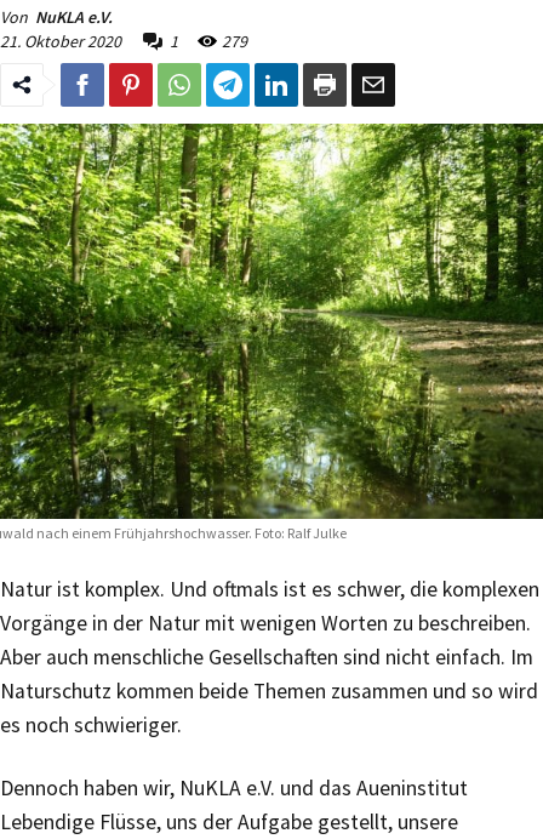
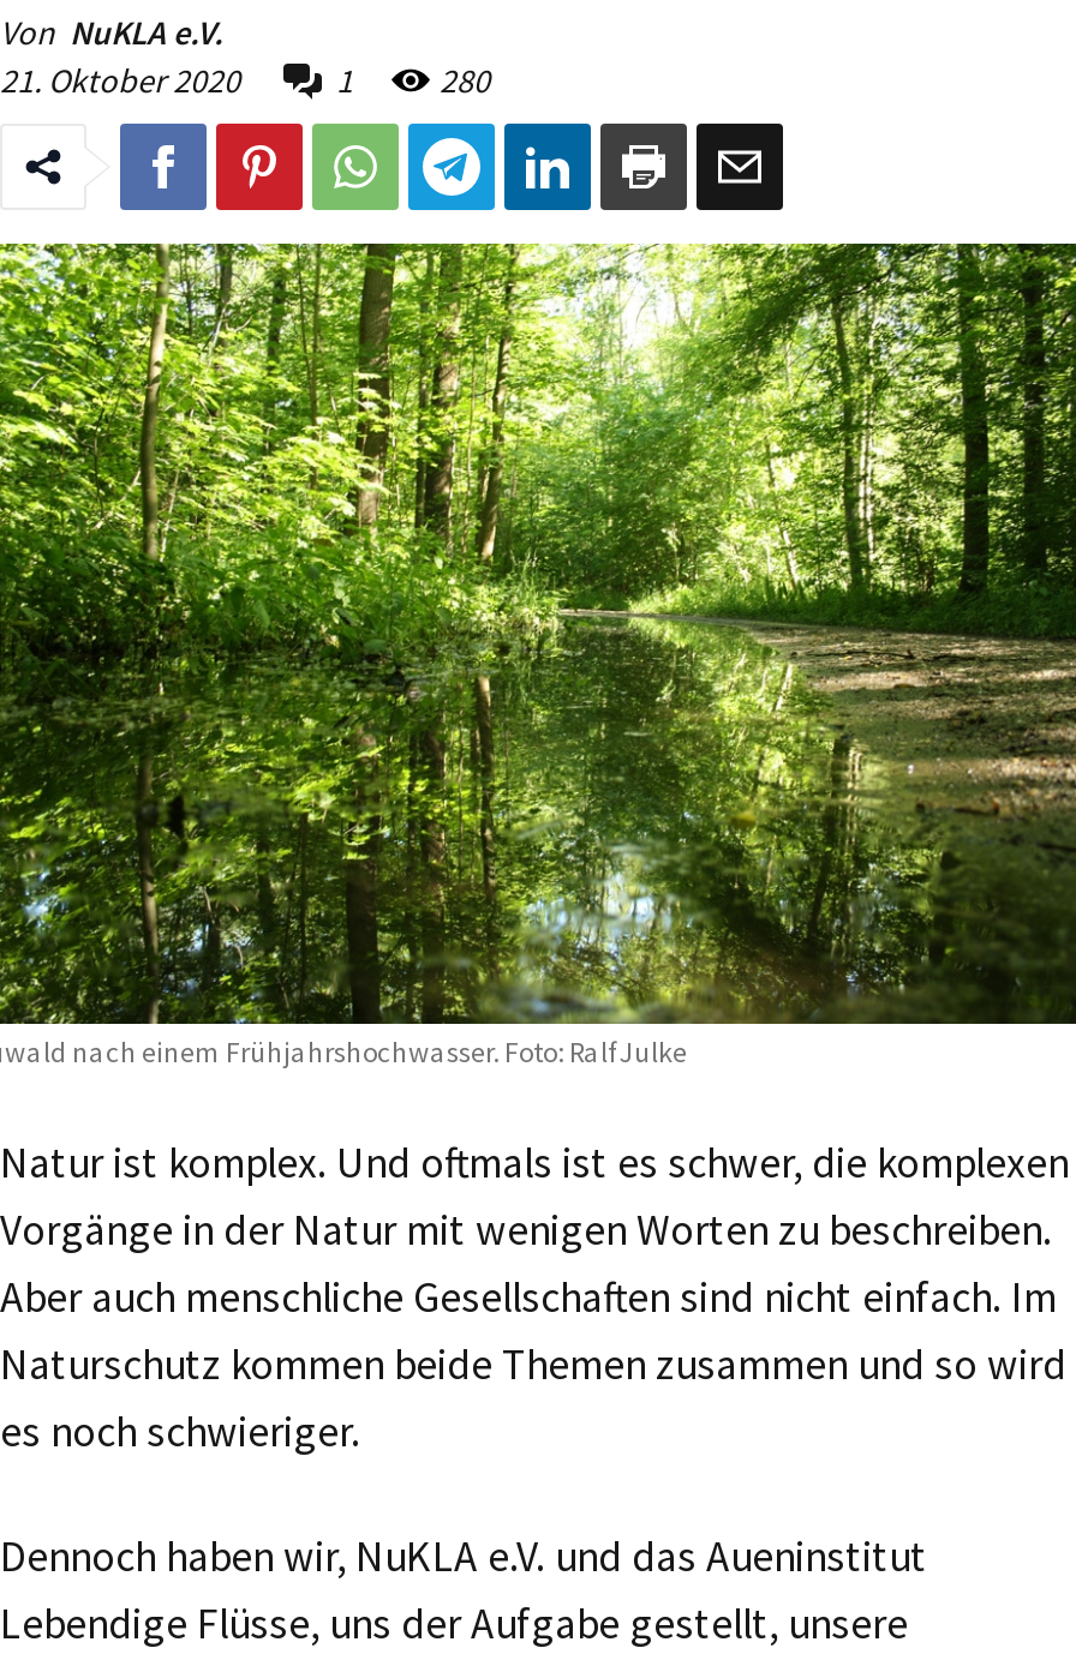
[170,30,247,52] 1 279 -> [336,59,490,102] 1 280

